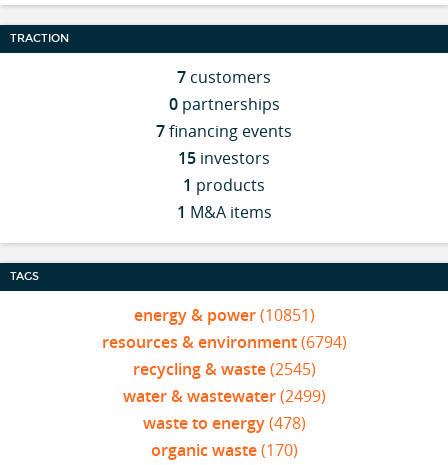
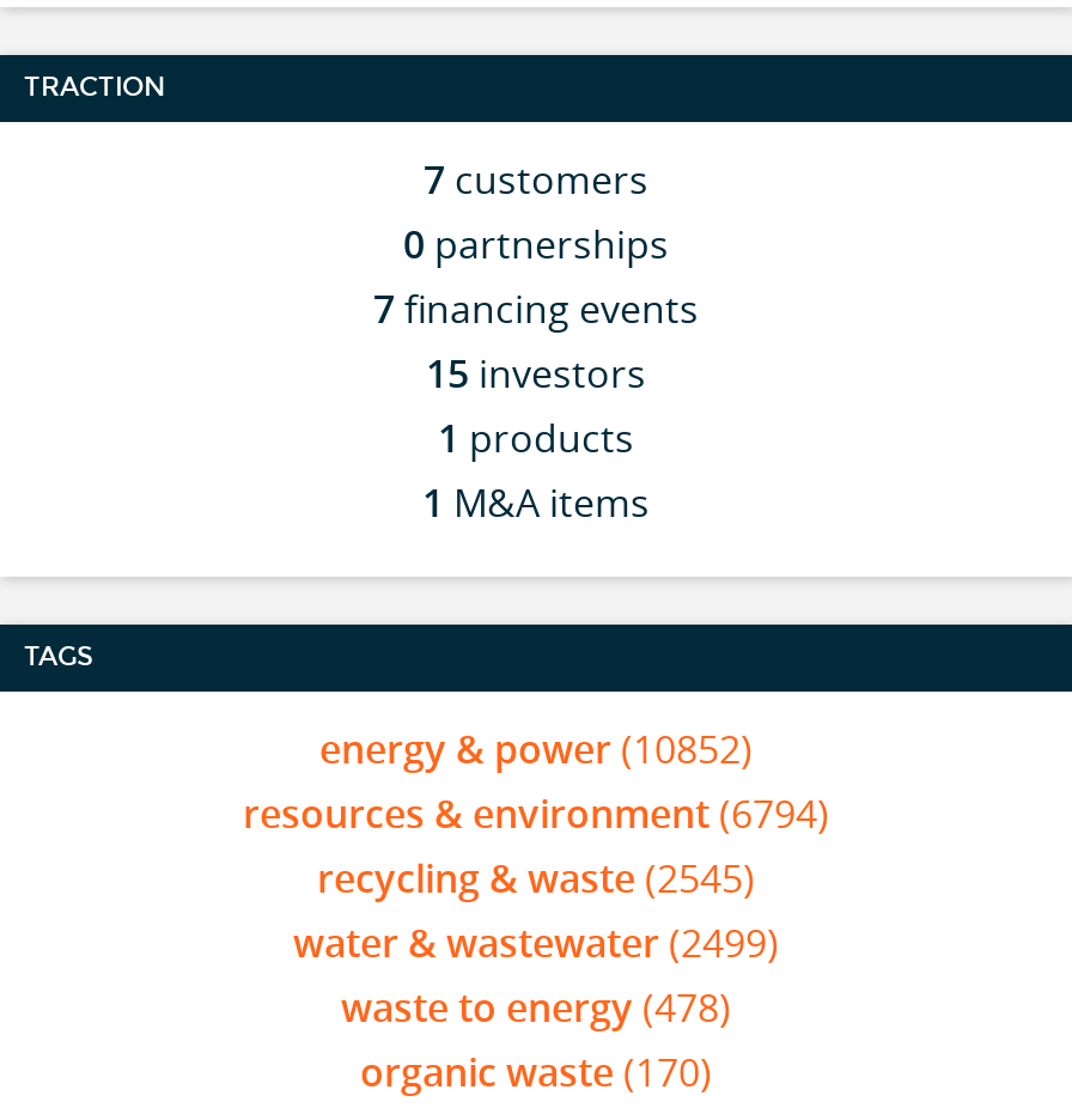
[133,304,314,326] energy & power (10851) -> [319,723,753,776] energy & power (10852)

